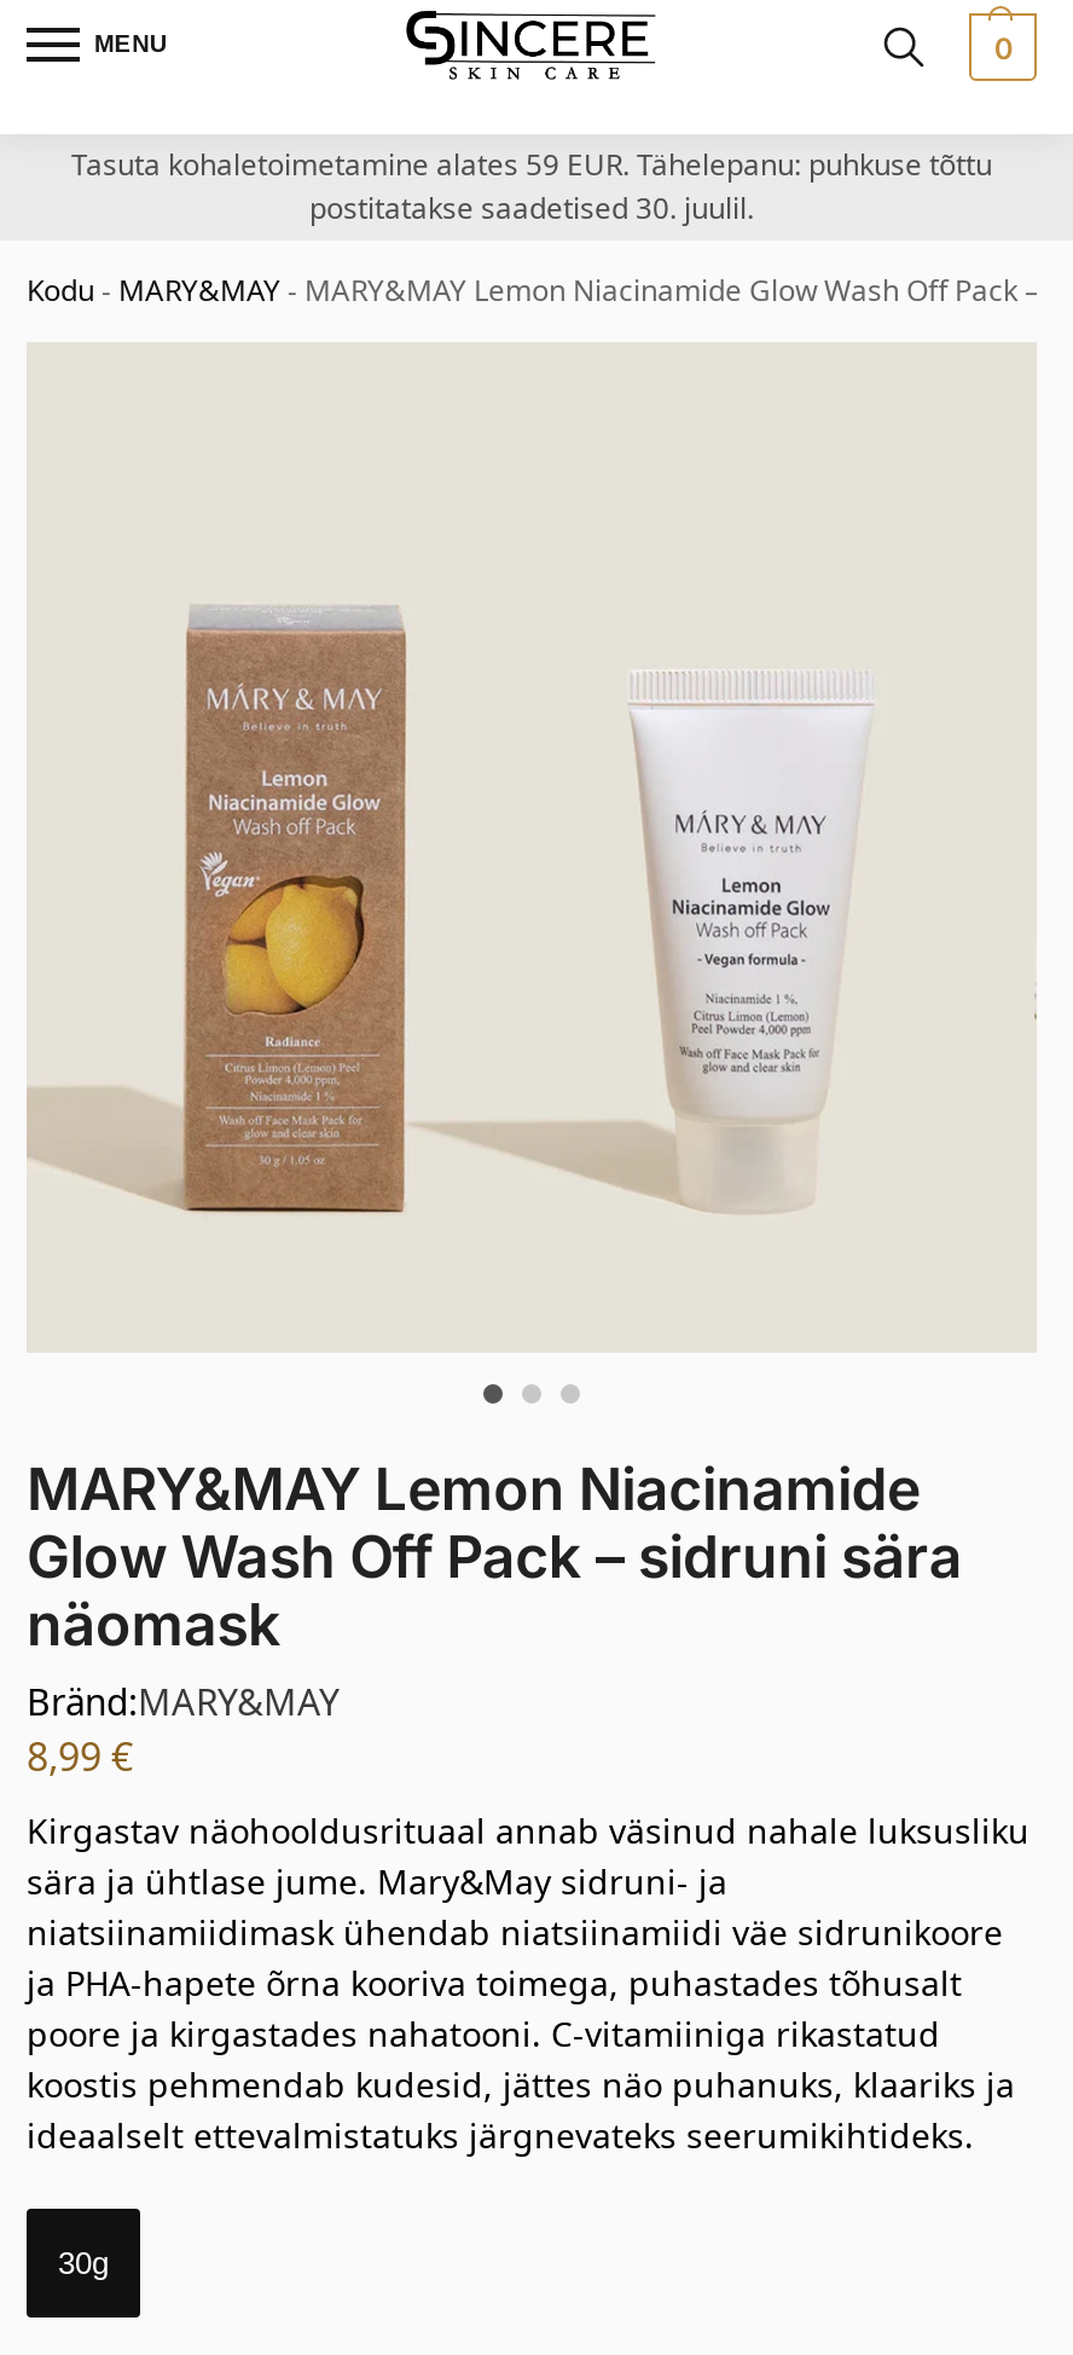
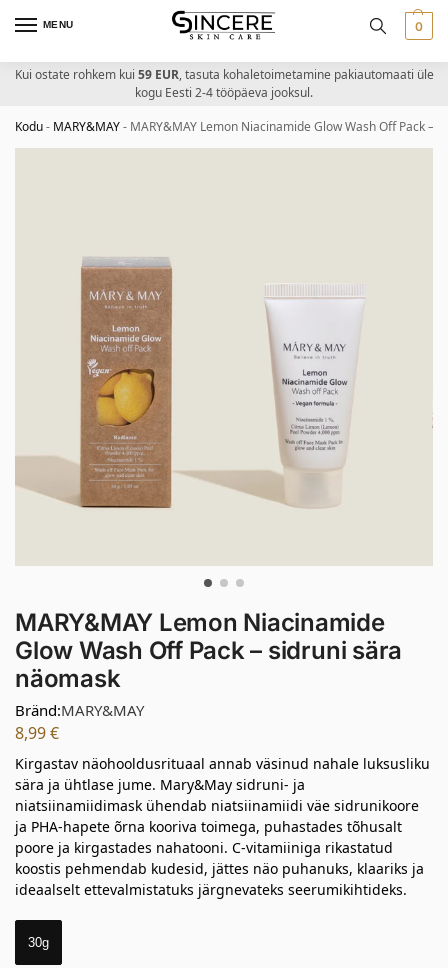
[71,144,992,228] Tasuta kohaletoimetamine alates 59 EUR. Tähelepanu: puhkuse tõttu | postitatakse saadetised 30. juulil. -> [14,66,433,101] Kui ostate rohkem kui 59 EUR, tasuta kohaletoimetamine pakiautomaati üle | kogu Eesti 2-4 tööpäeva jooksul.

